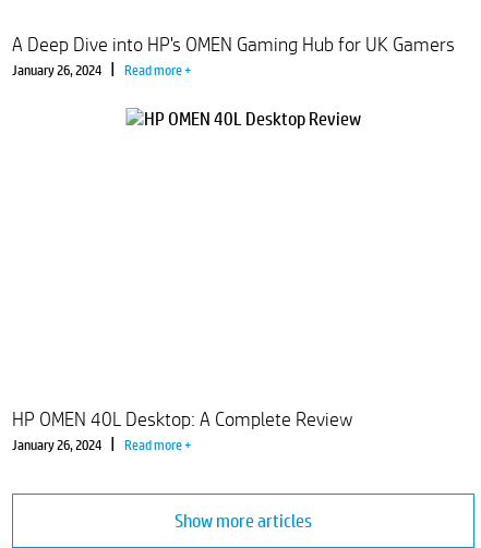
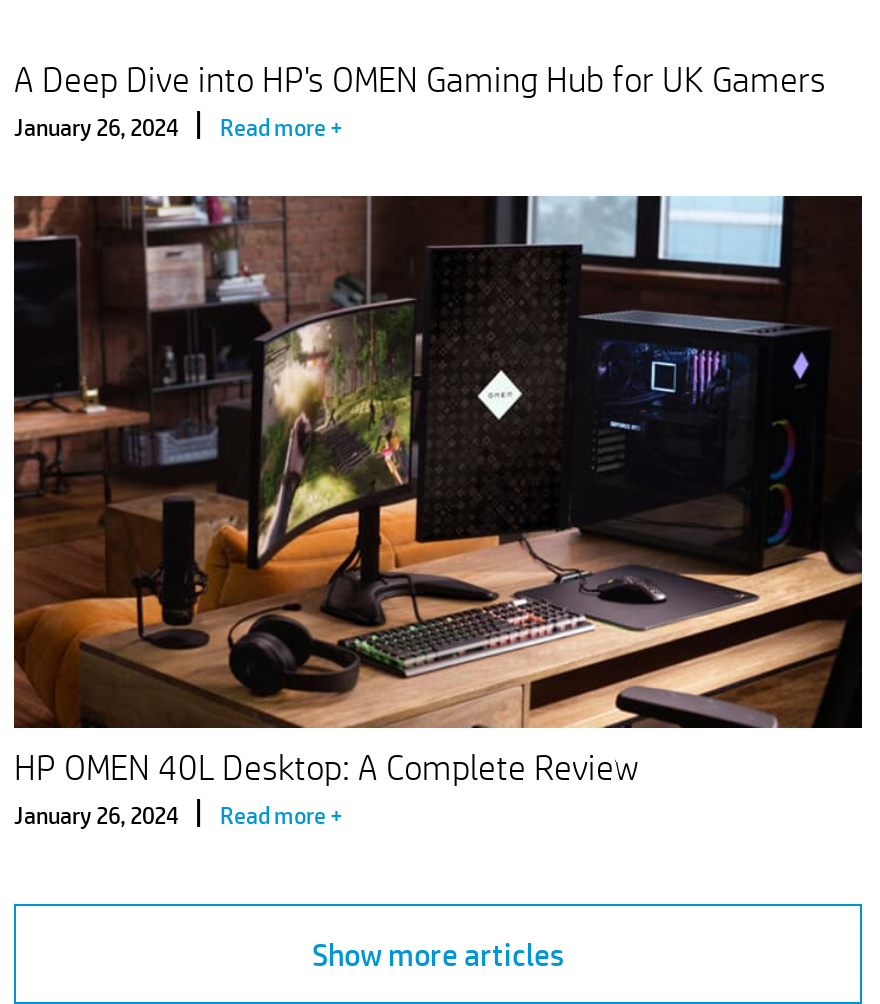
none -> [12,194,864,730] [image]

